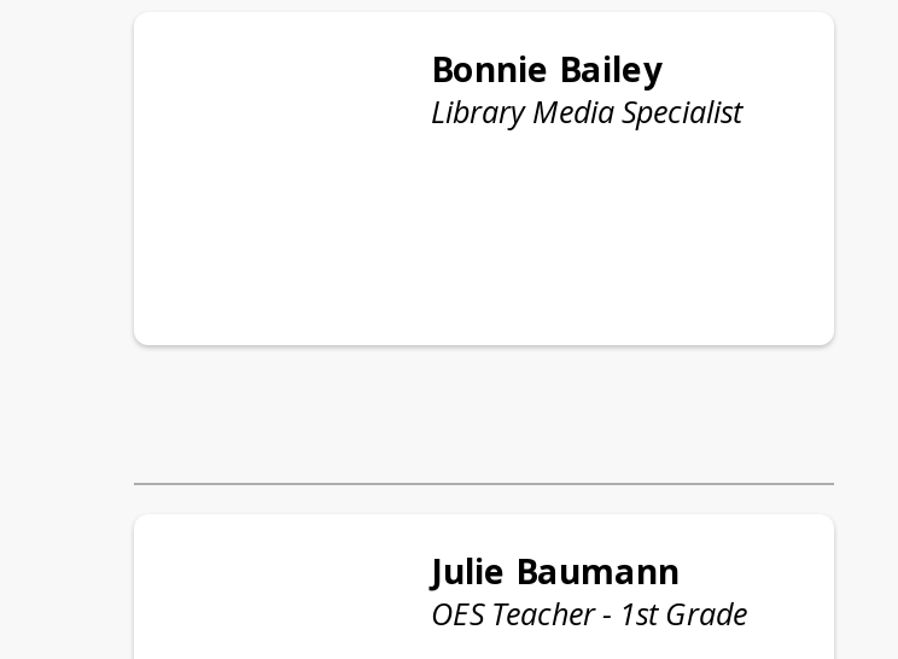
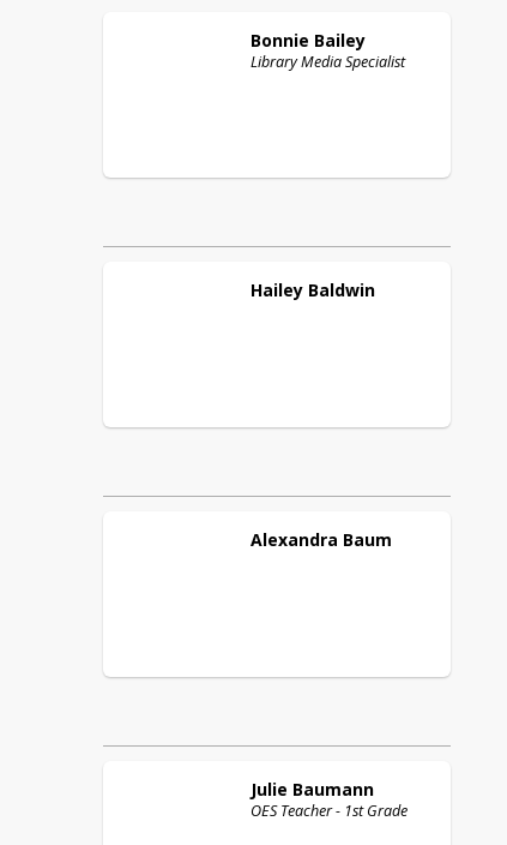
none -> [251,278,375,301] Hailey Baldwin
none -> [251,528,392,551] Alexandra Baum

